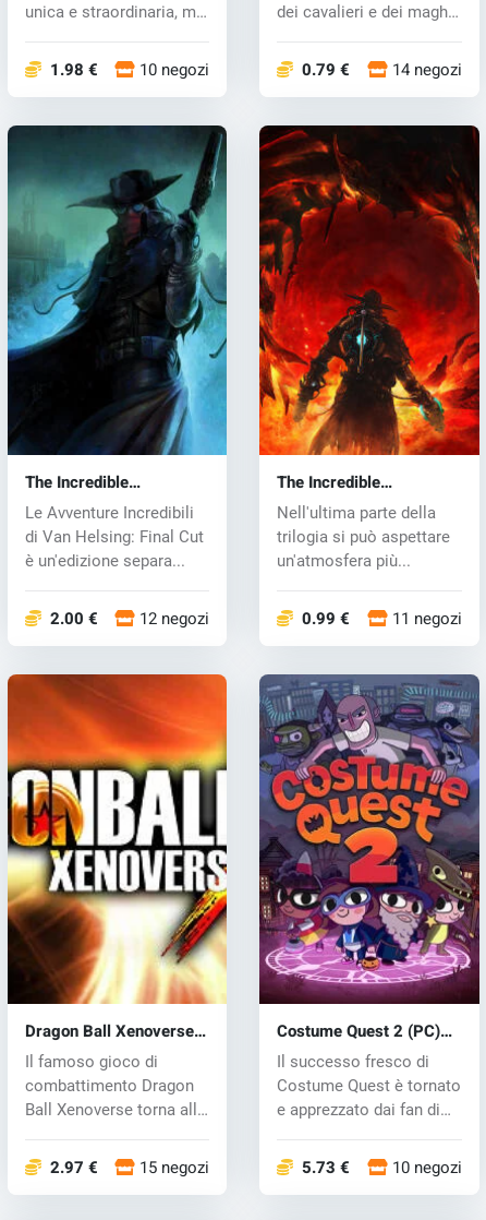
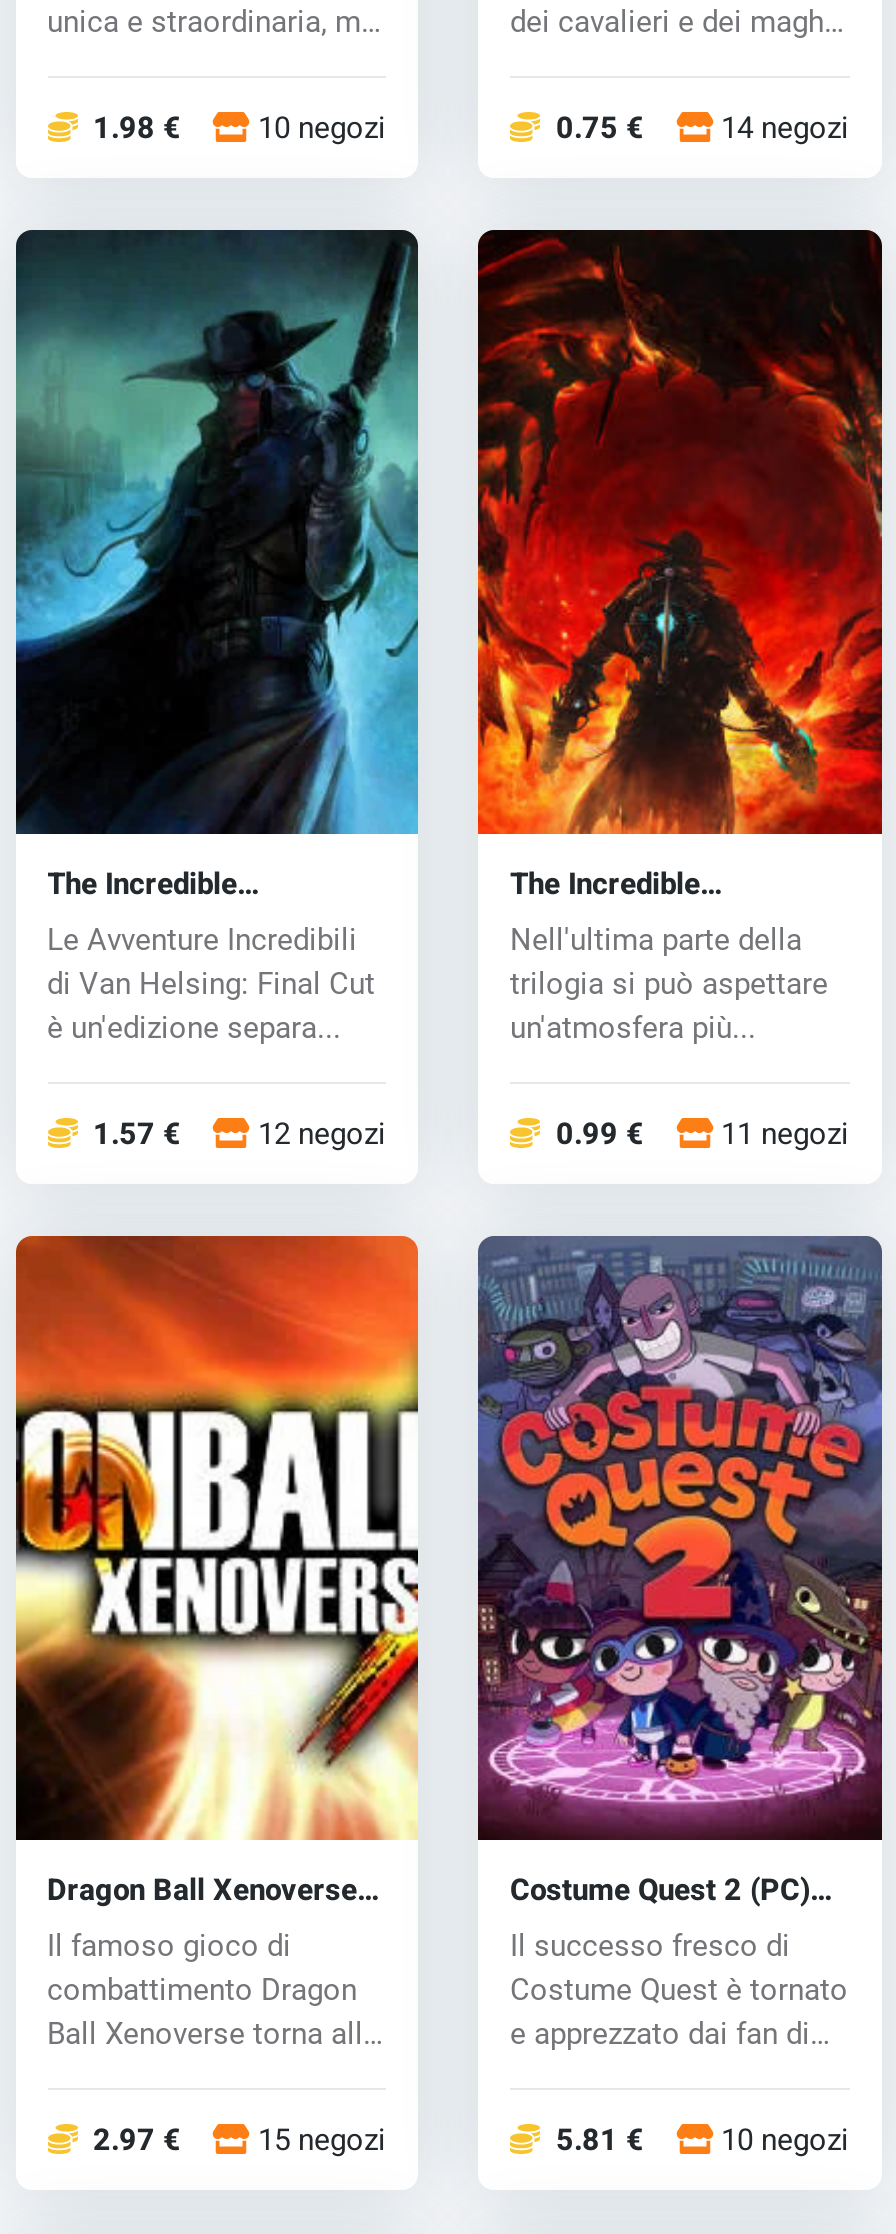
[302,58,461,82] 0.79 € 14 negozi -> [556,106,849,150] 0.75 € 14 negozi
[50,607,209,631] 2.00 € 12 negozi -> [93,1112,386,1156] 1.57 € 12 negozi
[302,1155,461,1179] 5.73 € 10 negozi -> [556,2118,849,2162] 5.81 € 10 negozi

